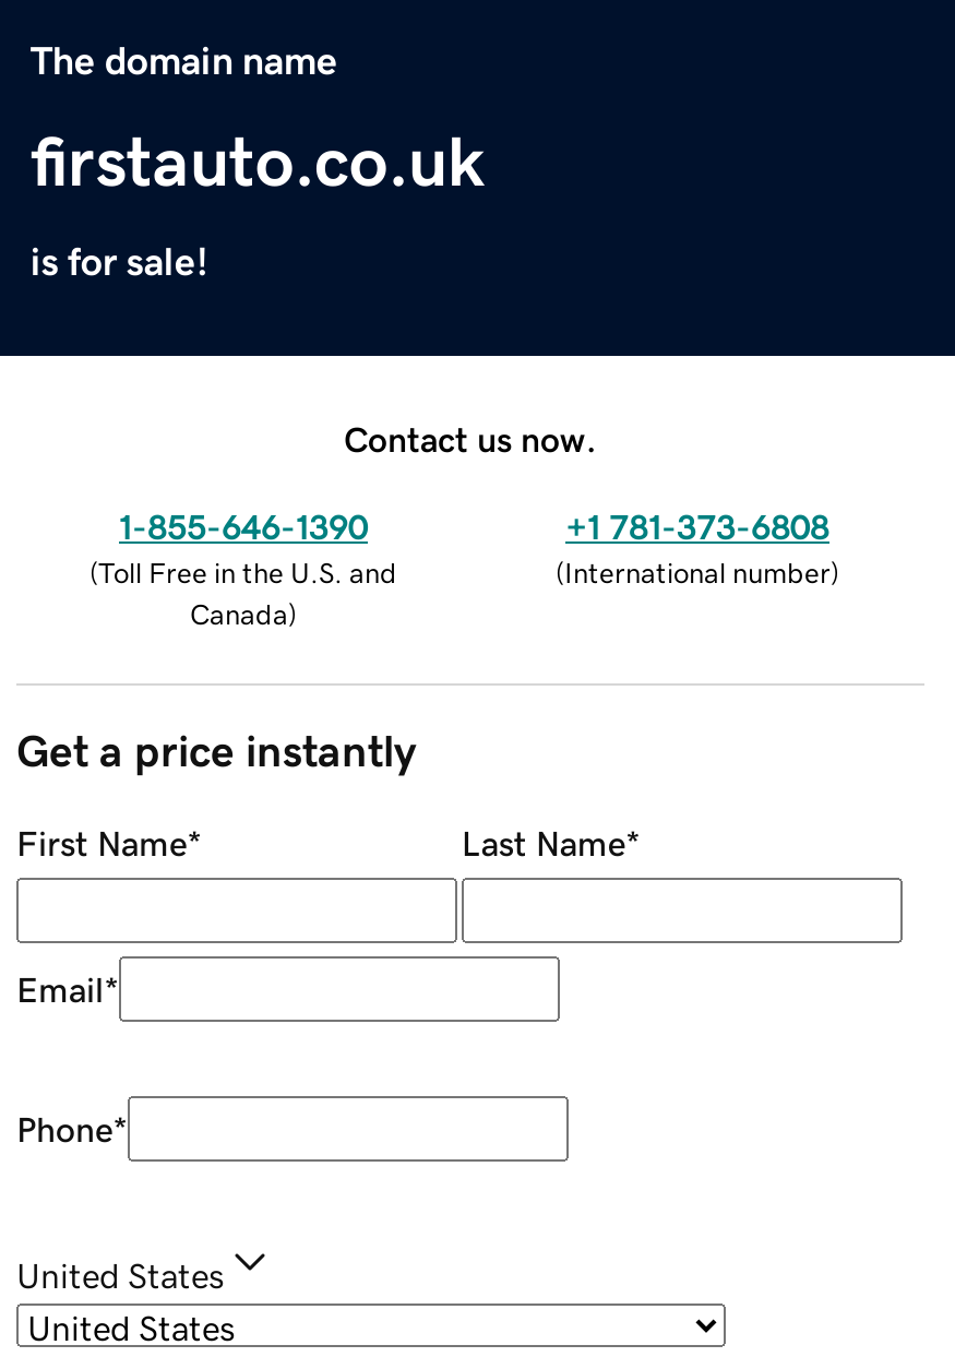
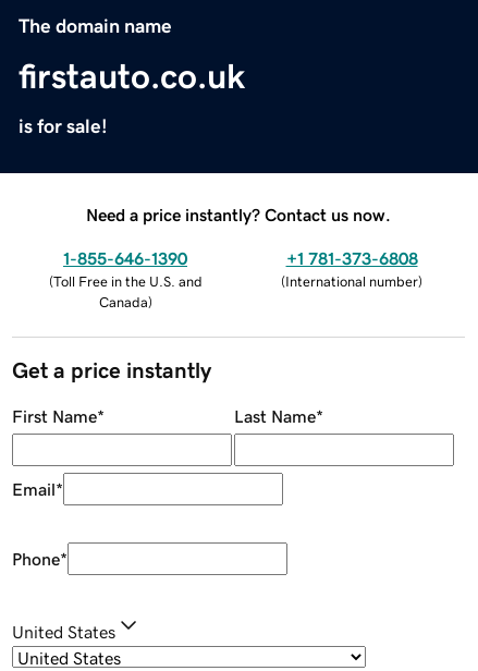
[344,421,597,455] Contact us now. -> [86,205,391,223] Need a price instantly? Contact us now.

